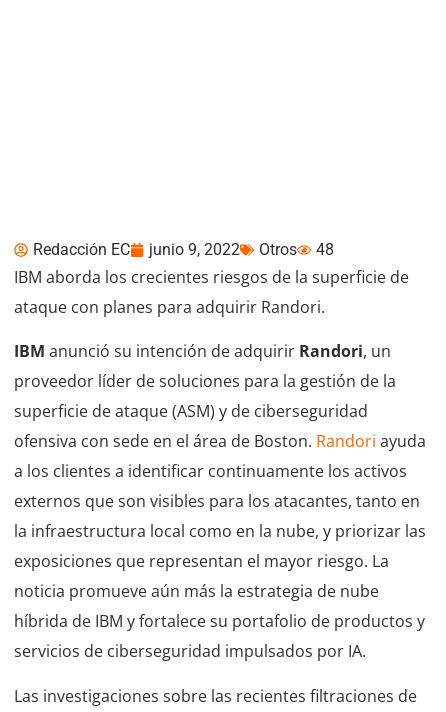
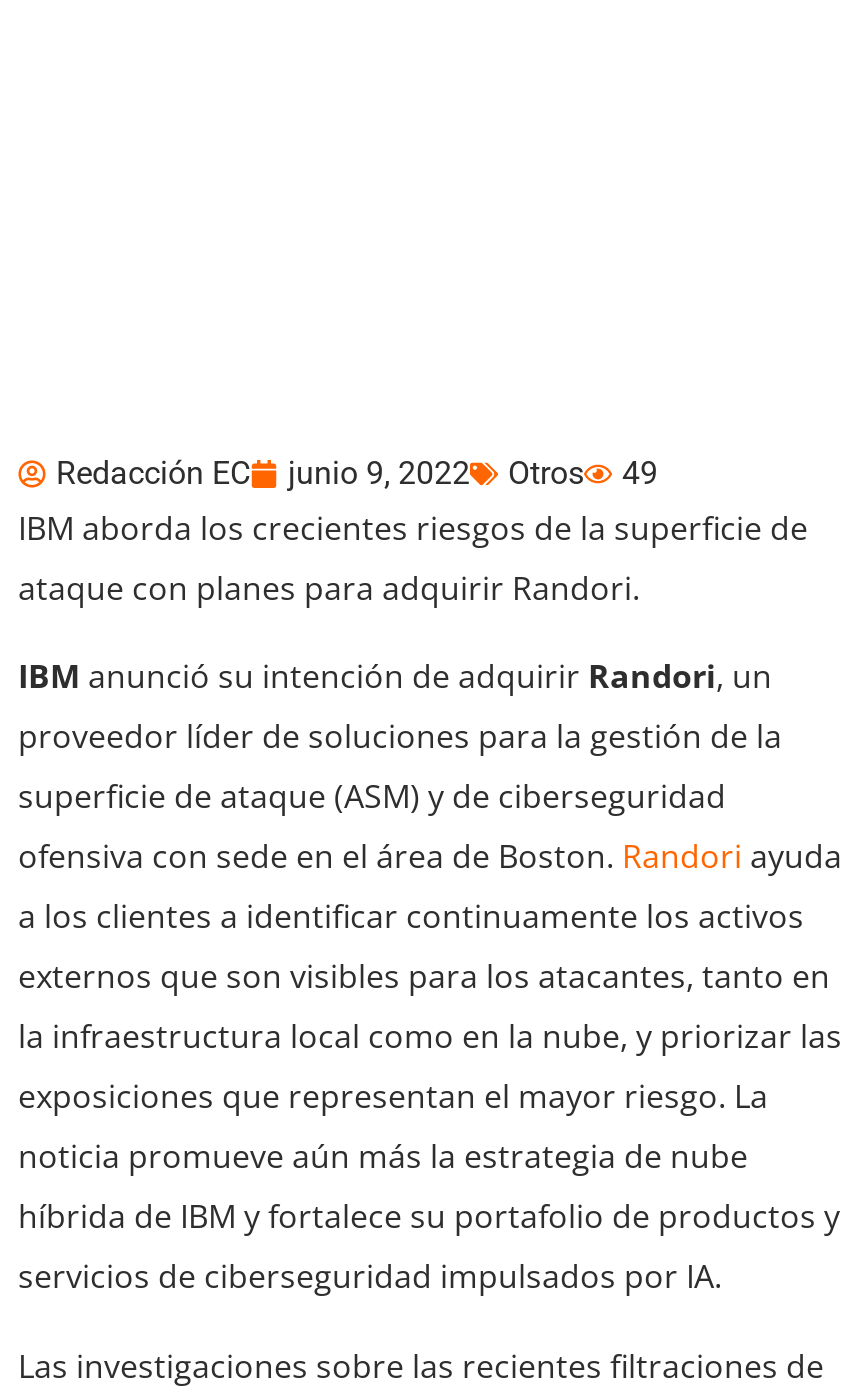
[33,240,334,259] Redacción EC junio 9, 2022 Otros 48 -> [56,454,658,492] Redacción EC junio 9, 2022 Otros 49

